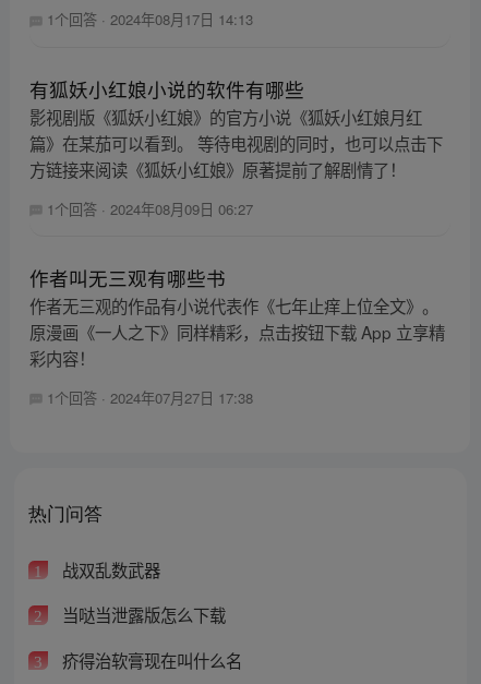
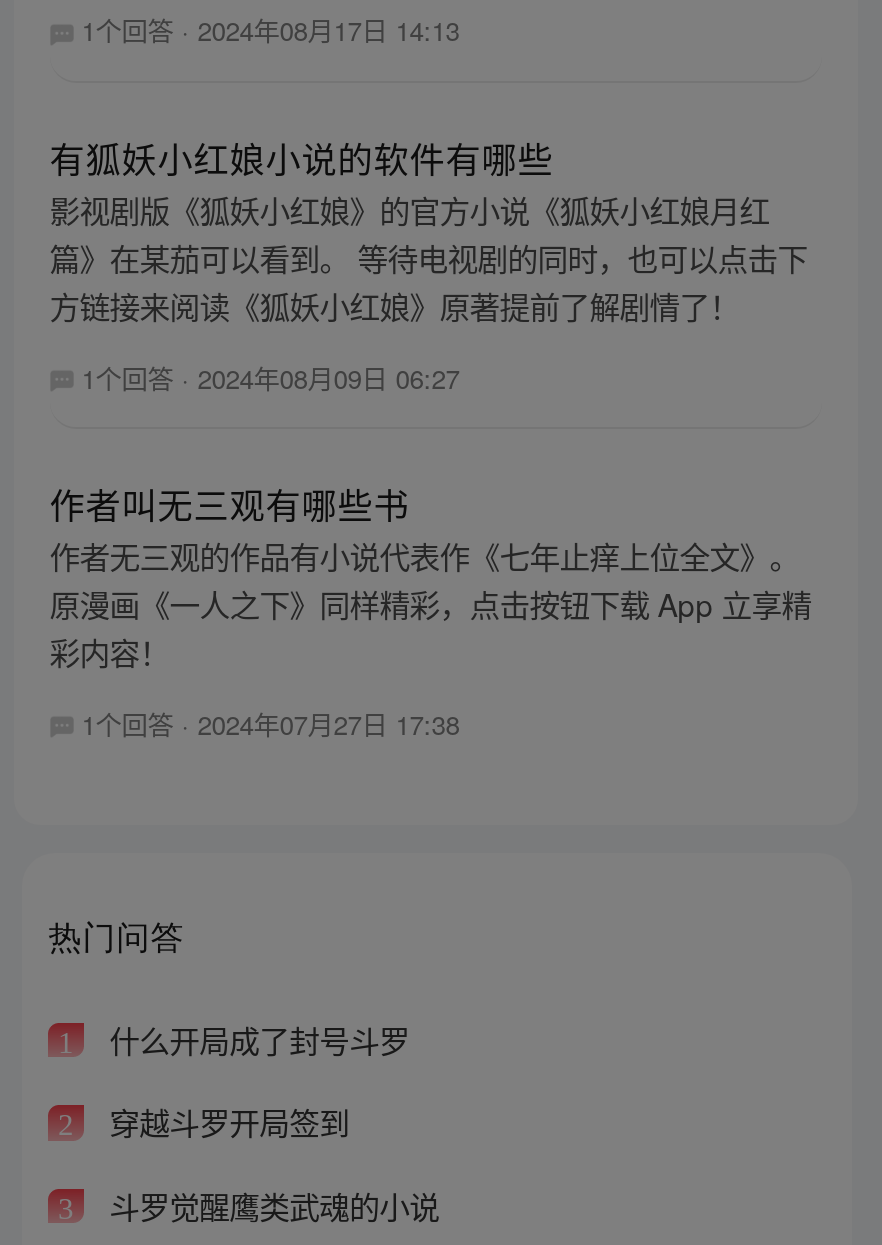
[62,557,160,581] 战双乱数武器 -> [109,1016,409,1060] 什么开局成了封号斗罗
[62,602,225,626] 当哒当泄露版怎么下载 -> [109,1099,349,1143] 穿越斗罗开局签到
[62,648,242,672] 疥得治软膏现在叫什么名 -> [109,1183,439,1227] 斗罗觉醒鹰类武魂的小说

